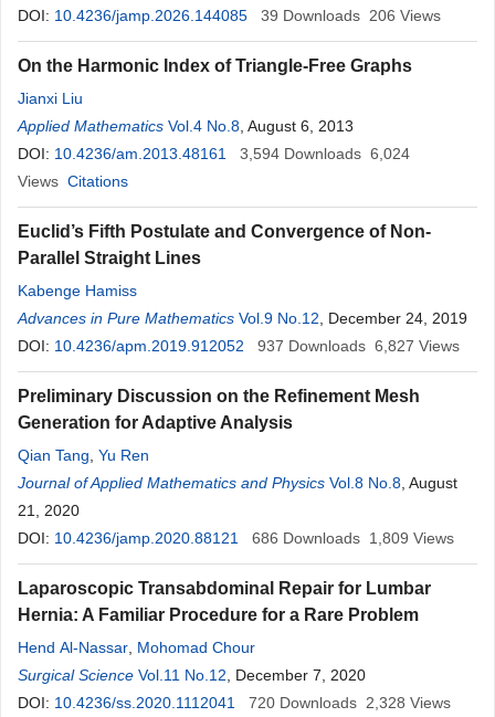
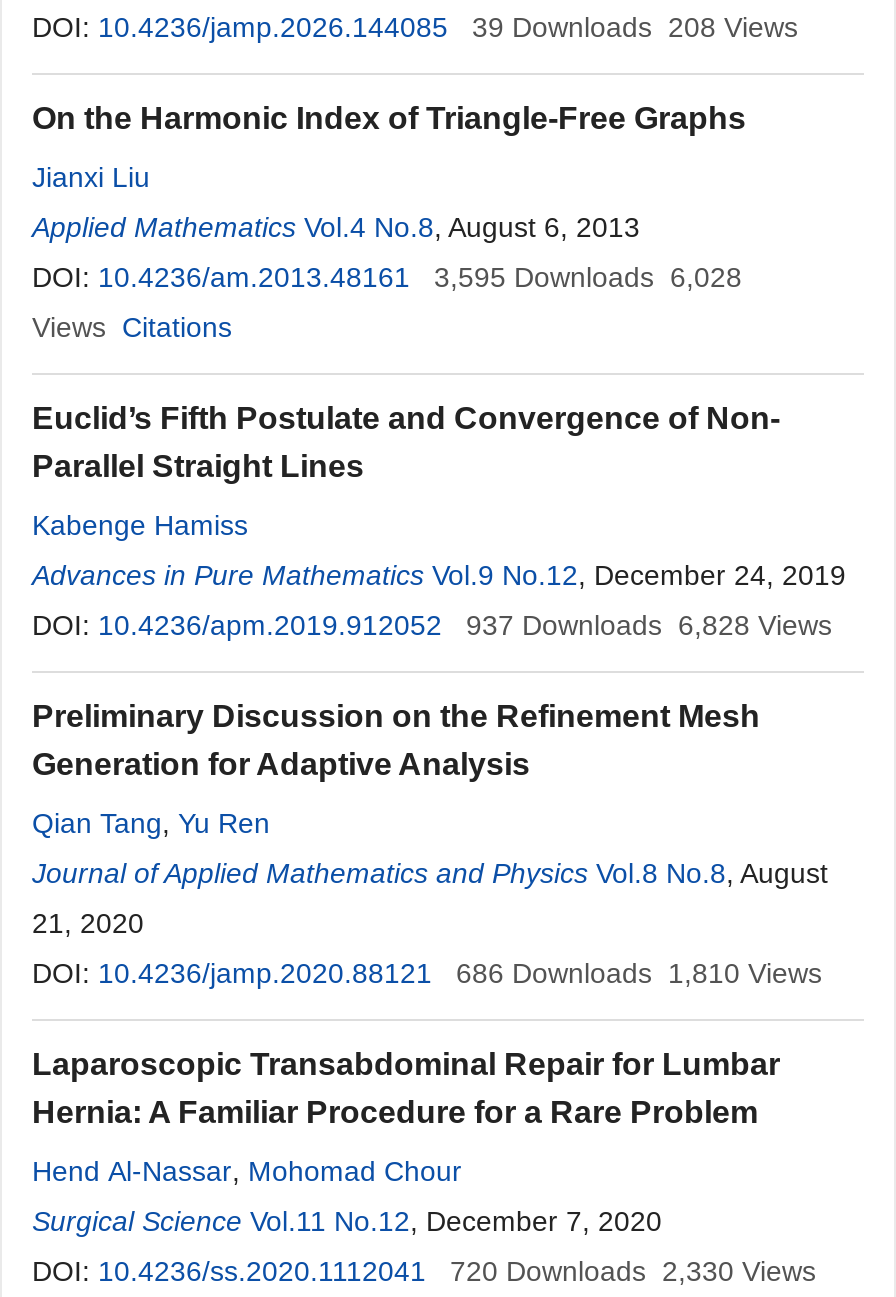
[261,7,441,24] 39 Downloads 206 Views -> [472,11,798,43] 39 Downloads 208 Views
[18,145,410,162] DOI: 10.4236/am.2013.48161 3,594 Downloads 6,024 -> [32,261,742,293] DOI: 10.4236/am.2013.48161 3,595 Downloads 6,028
[257,337,460,355] 937 Downloads 6,827 Views -> [466,609,832,641] 937 Downloads 6,828 Views
[252,529,454,547] 686 Downloads 1,809 Views -> [456,957,822,989] 686 Downloads 1,810 Views
[249,694,451,711] 720 Downloads 2,328 Views -> [450,1255,816,1287] 720 Downloads 2,330 Views

